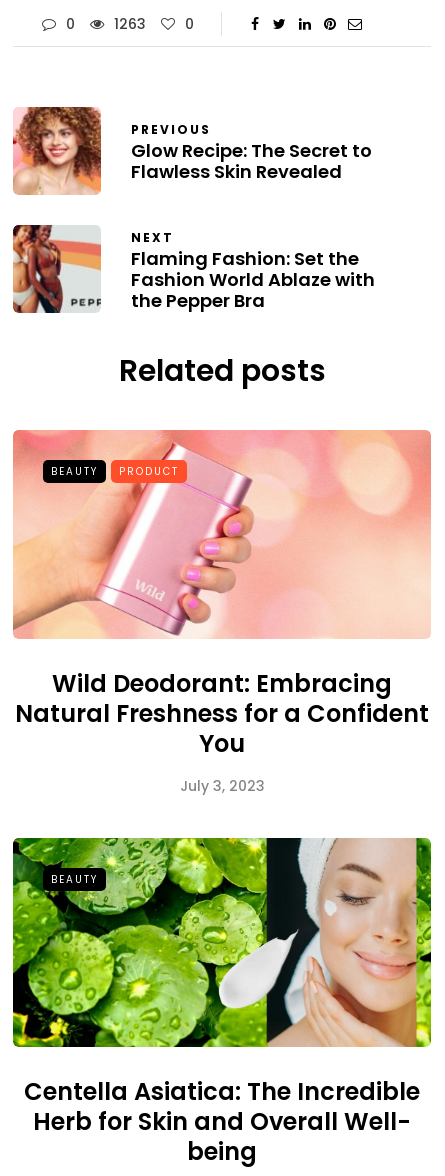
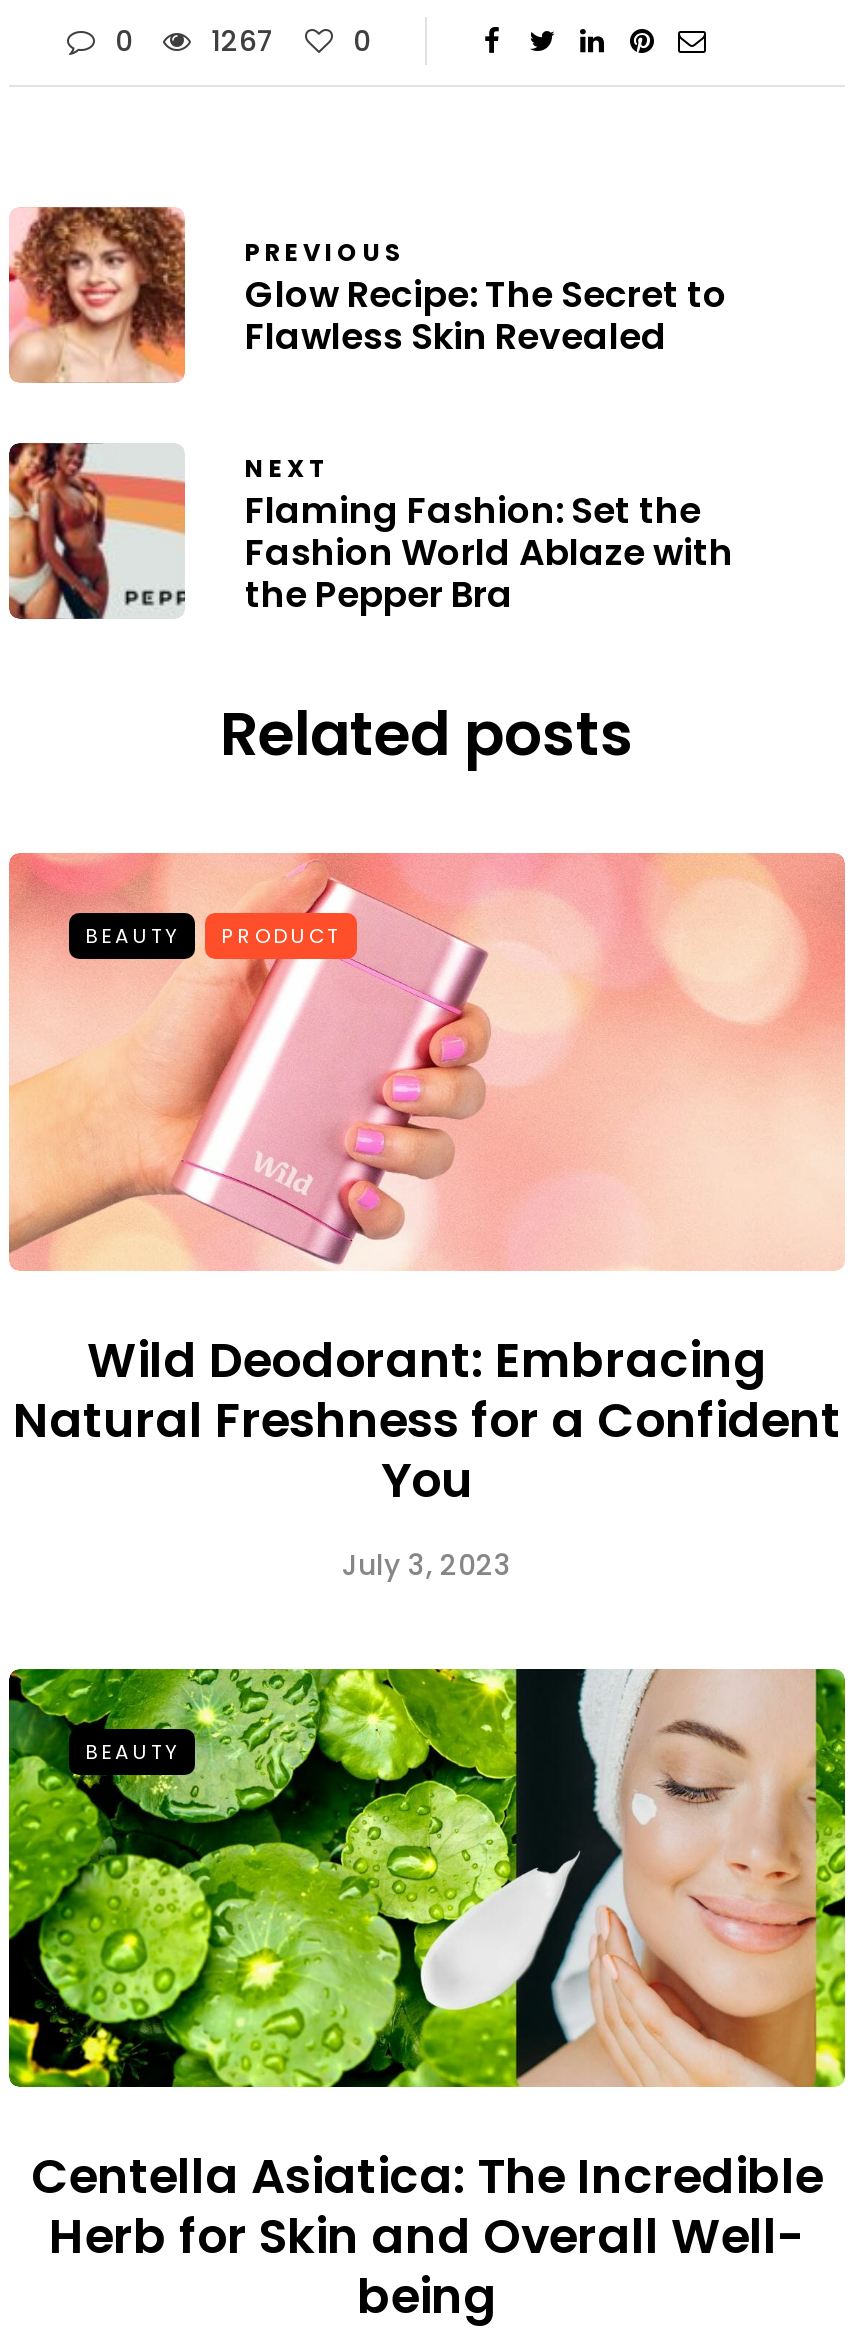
[66,14,194,34] 0 1263 0 -> [115,20,371,60] 0 1267 0

